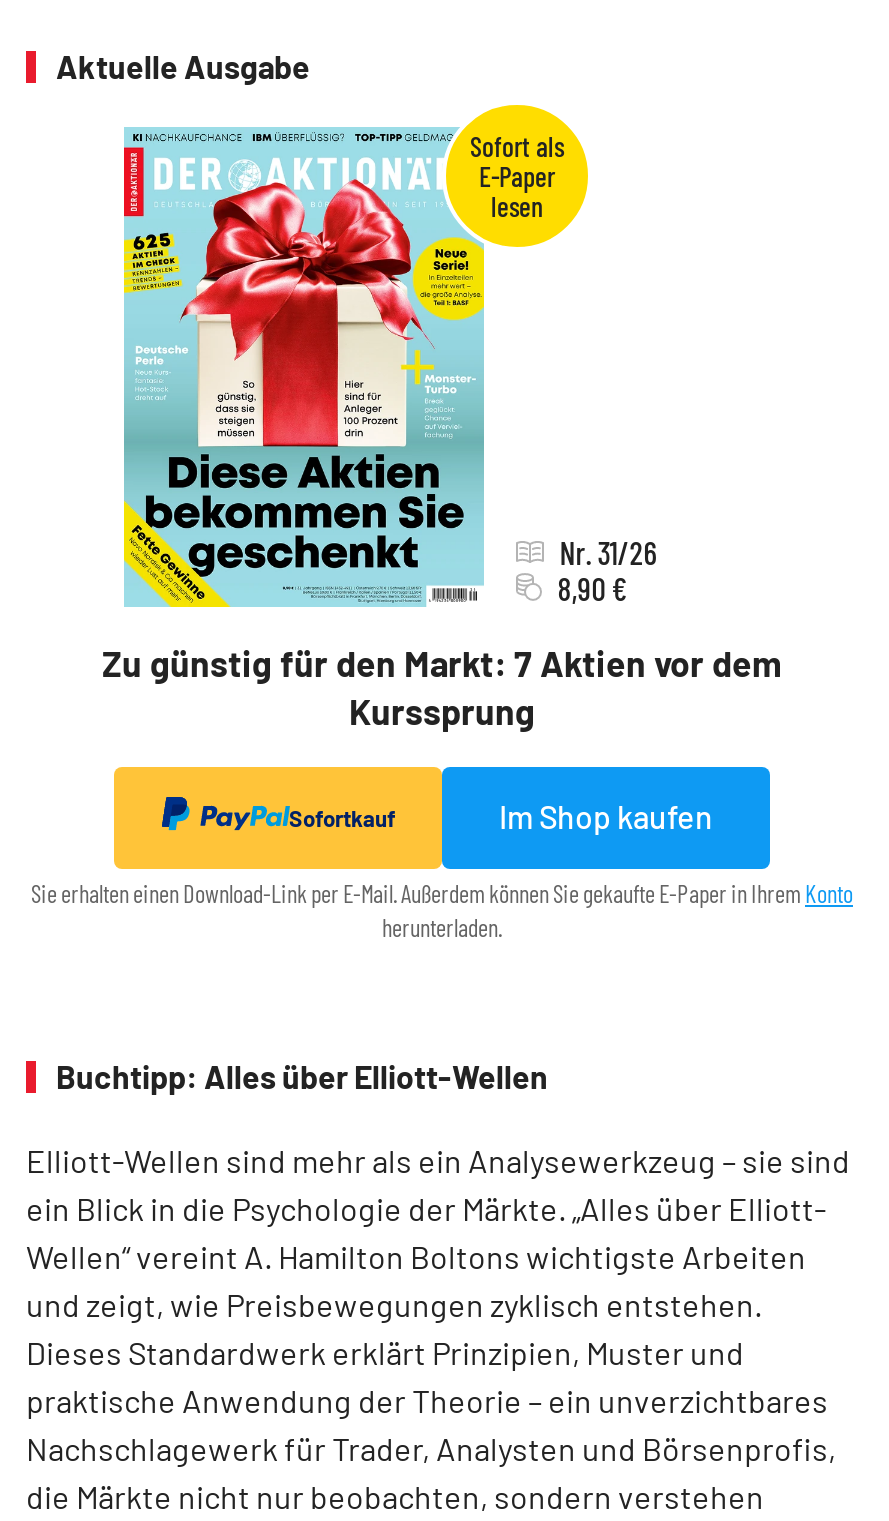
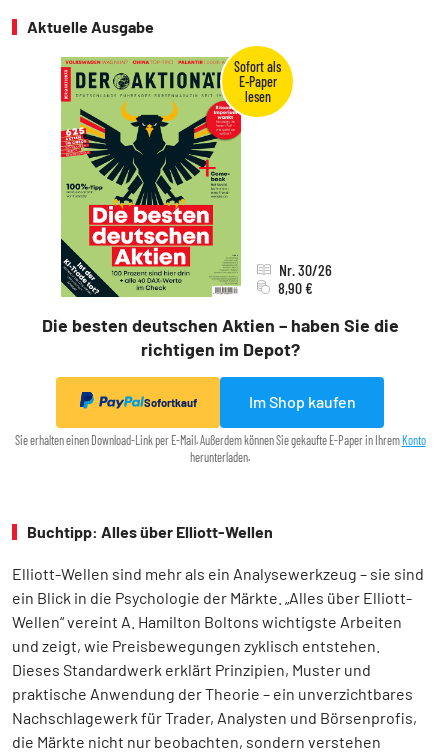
[102,127,782,734] [image] | Zu günstig für den Markt: 7 Aktien vor dem | Kurssprung -> [41,56,398,360] [image] | Die besten deutschen Aktien – haben Sie die | richtigen im Depot?
[560,534,658,572] Nr. 31/26 -> [279,260,332,279] Nr. 30/26

